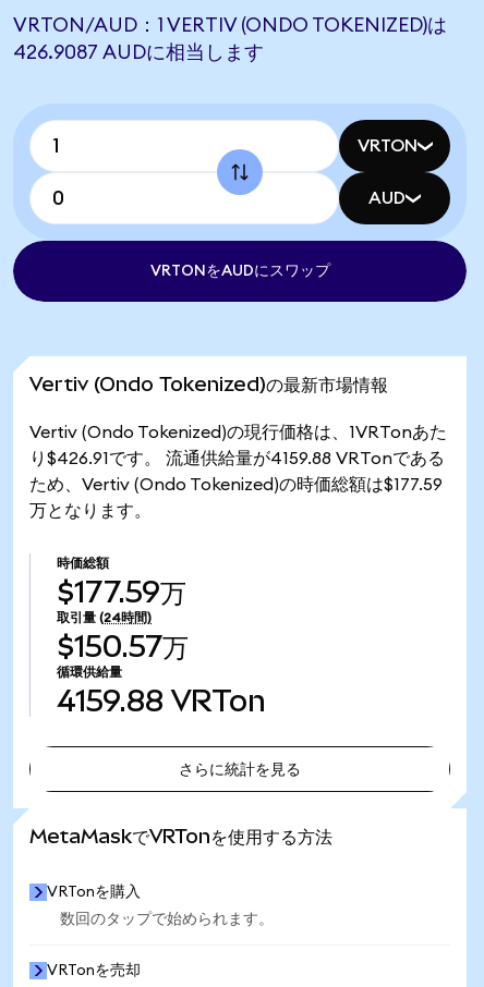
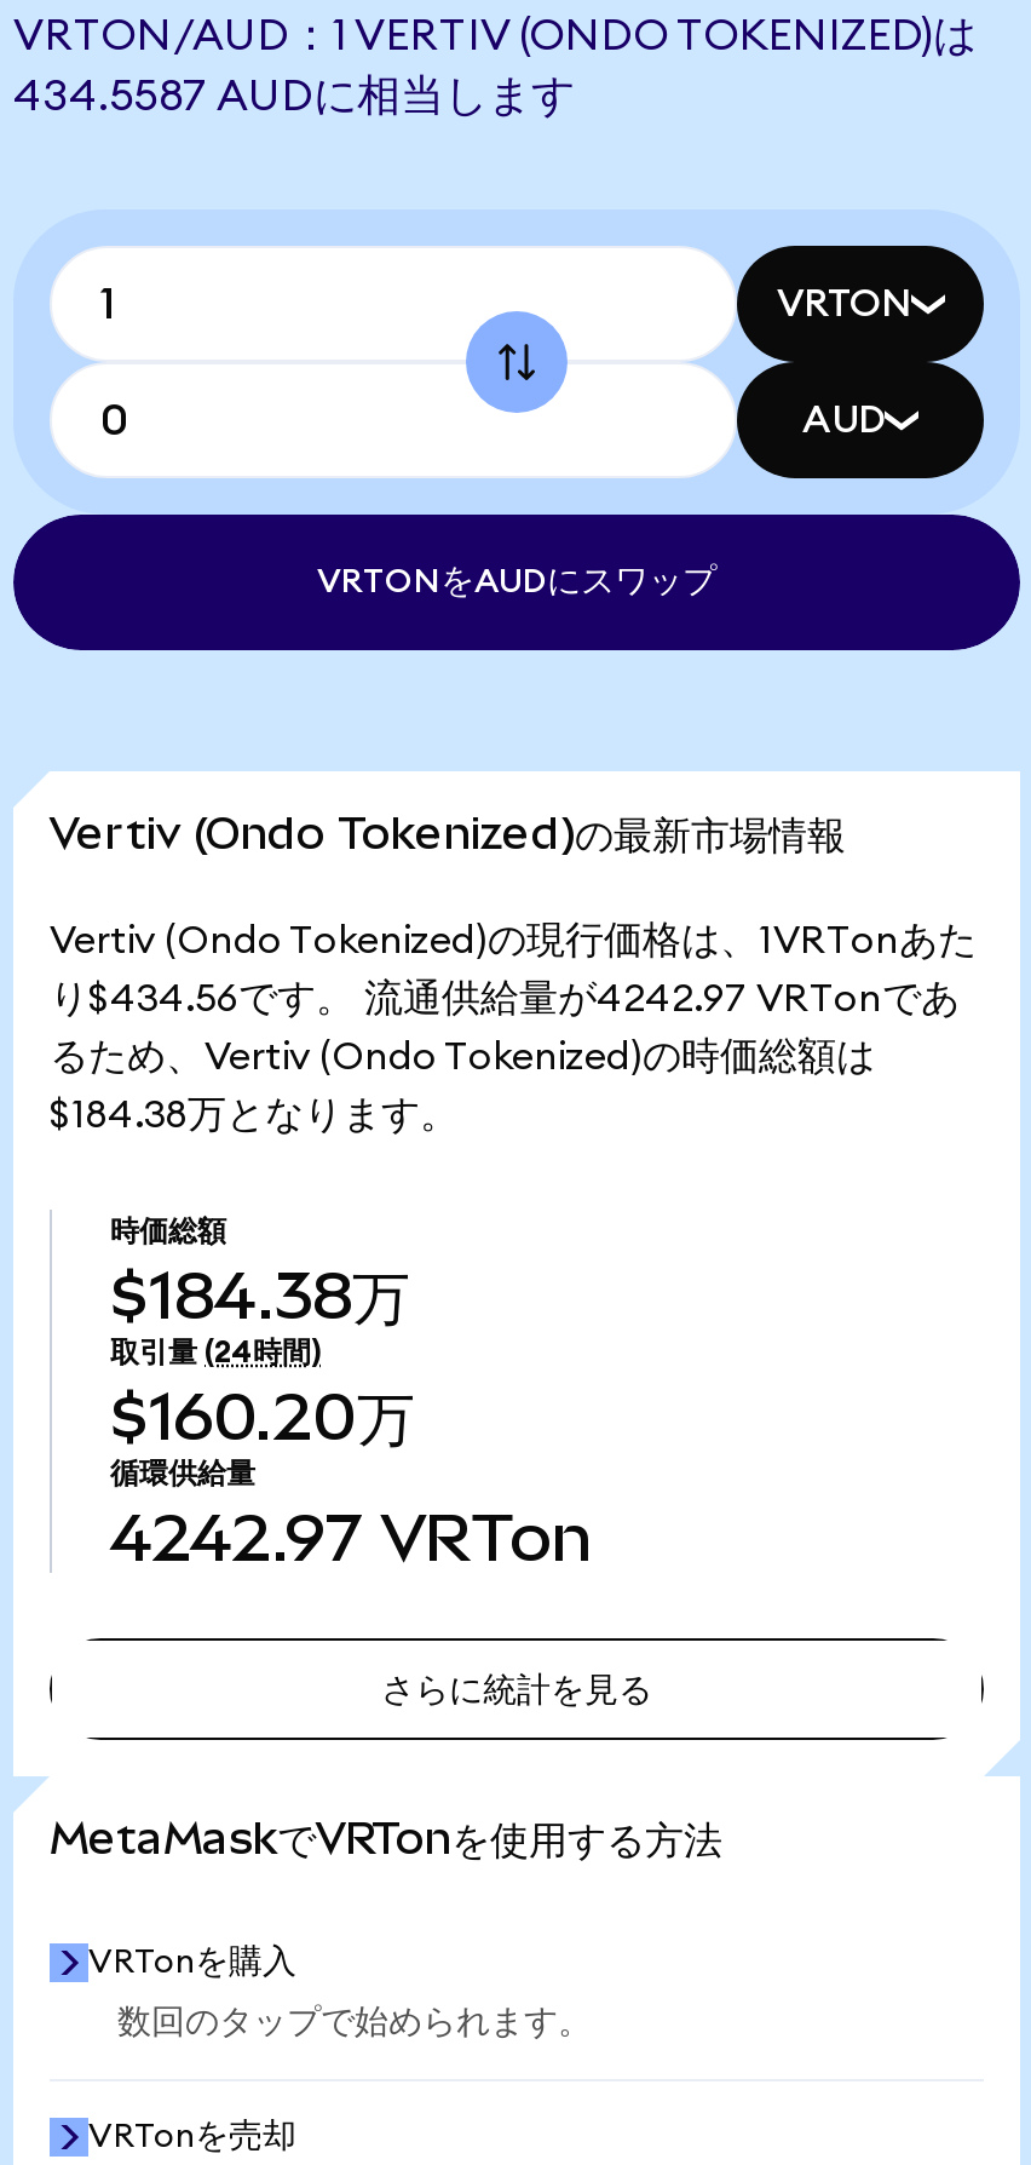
[13,42,264,62] 426.9087 AUDに相当します -> [13,74,575,117] 434.5587 AUDに相当します
[29,450,445,467] り$426.91です。 流通供給量が4159.88 VRTonである -> [50,980,960,1018] り$434.56です。 流通供給量が4242.97 VRTonであ
[29,476,443,493] ため、Vertiv (Ondo Tokenized)の時価総額は$177.59 -> [50,1038,875,1076] るため、Vertiv (Ondo Tokenized)の時価総額は
[29,502,152,520] 万となります。 -> [50,1096,459,1135] $184.38万となります。
[57,575,186,609] $177.59万 -> [110,1258,410,1333] $184.38万
[57,630,189,663] $150.57万 -> [110,1379,415,1454] $160.20万
[57,684,266,718] 4159.88 VRTon -> [110,1500,592,1575] 4242.97 VRTon

